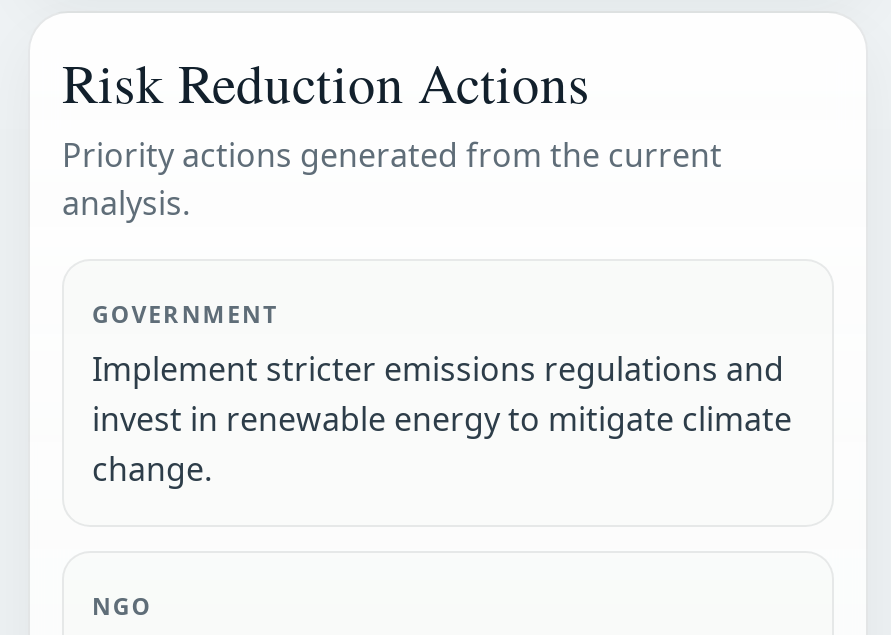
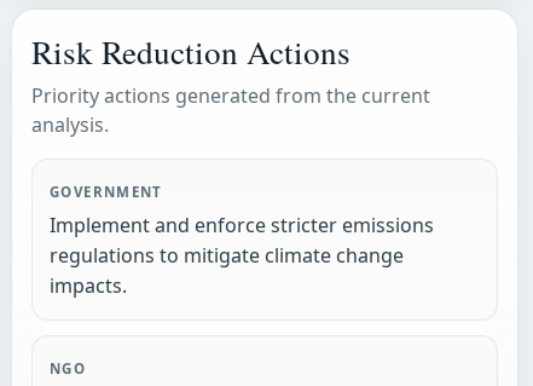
[92,346,792,490] Implement stricter emissions regulations and | invest in renewable energy to mitigate climate | change. -> [50,211,434,299] Implement and enforce stricter emissions | regulations to mitigate climate change | impacts.

